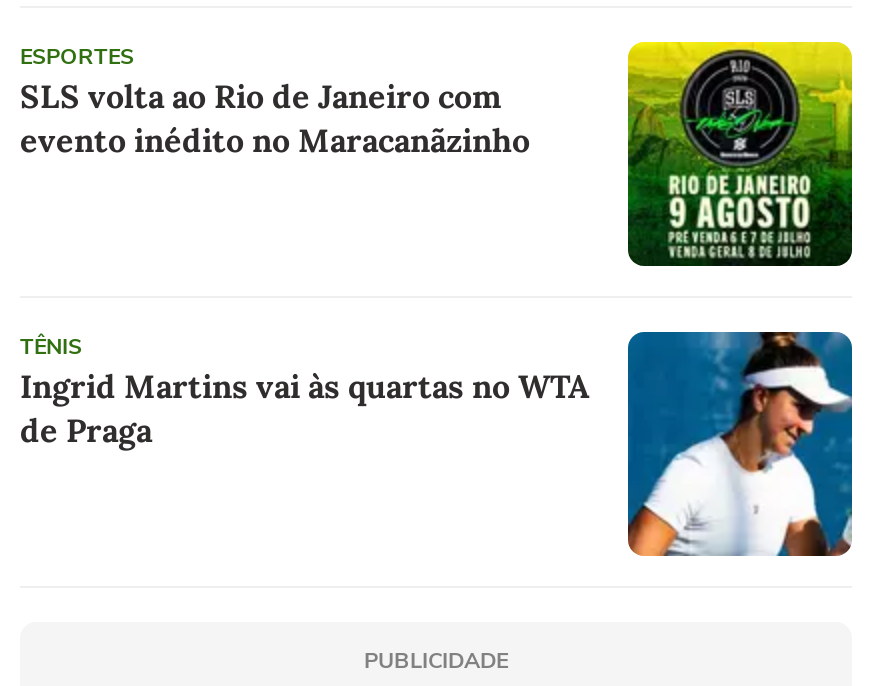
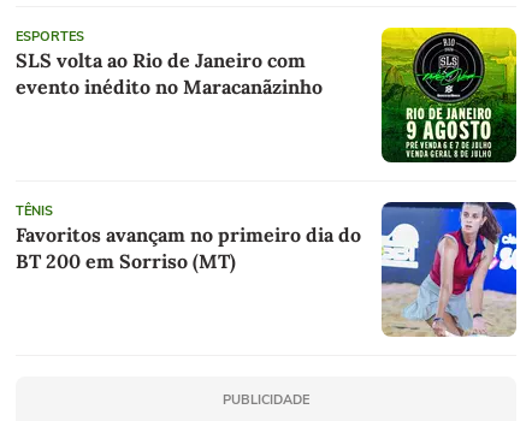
[20,330,854,558] [image] | Ingrid Martins vai às quartas no WTA | de Praga -> [16,201,518,337] [image] | Favoritos avançam no primeiro dia do | BT 200 em Sorriso (MT)

